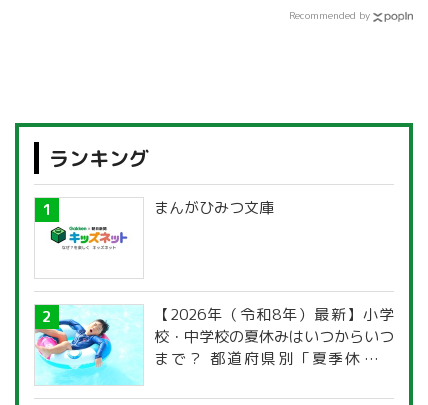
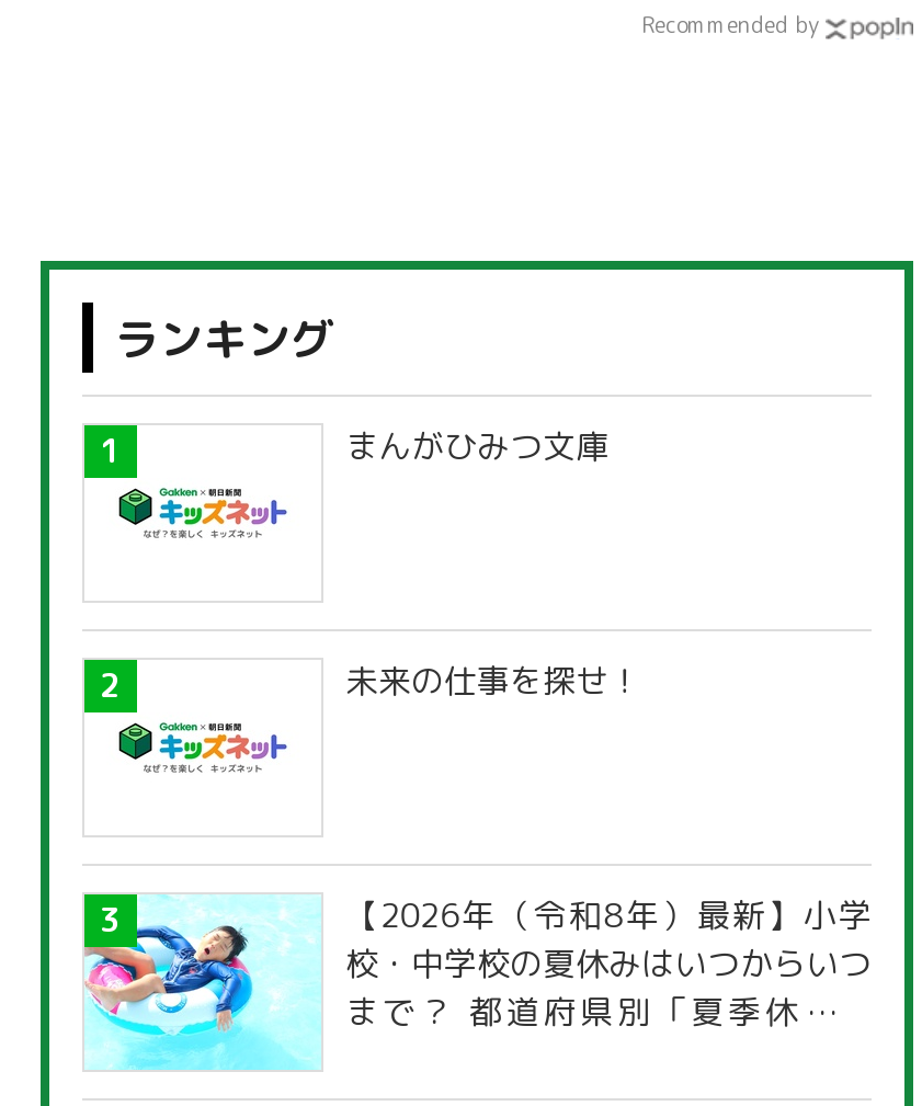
none -> [345,659,641,705] 未来の仕事を探せ！

